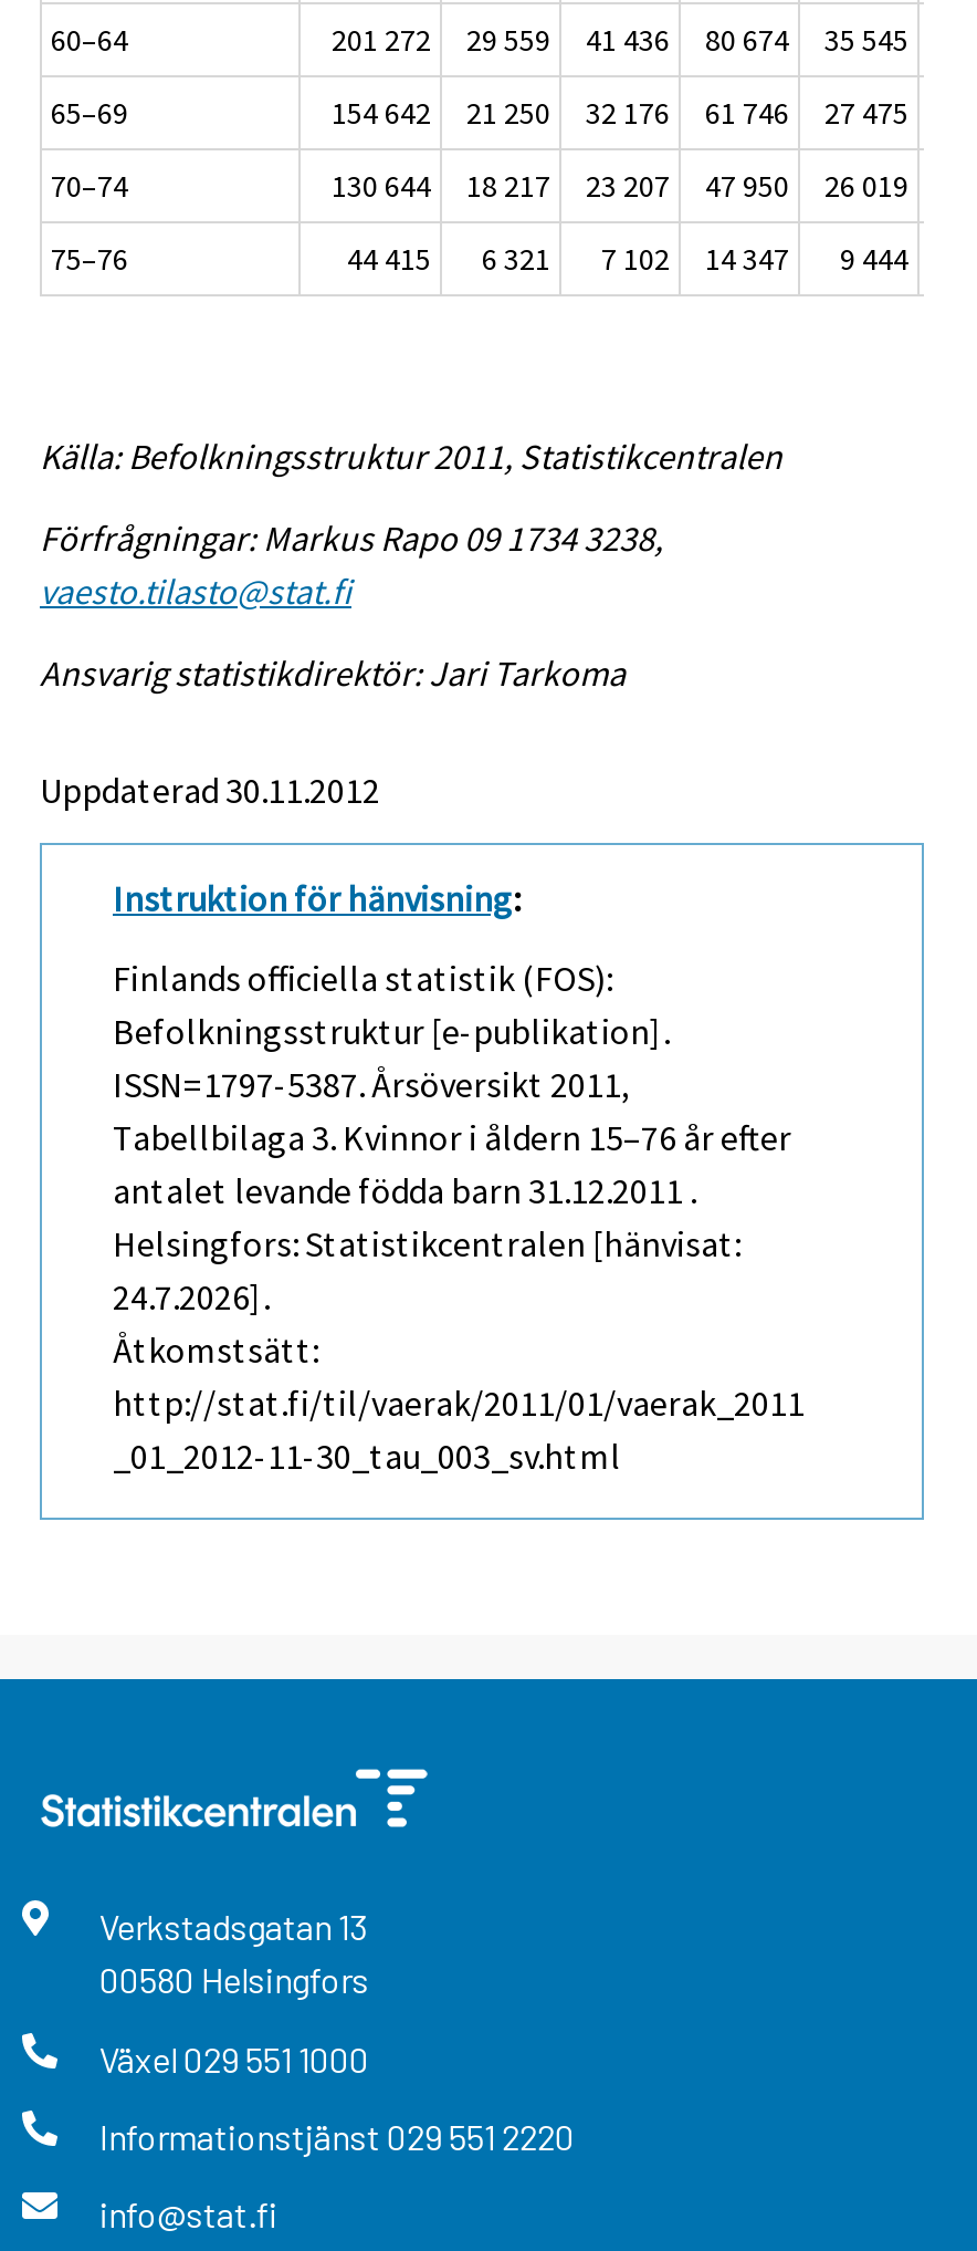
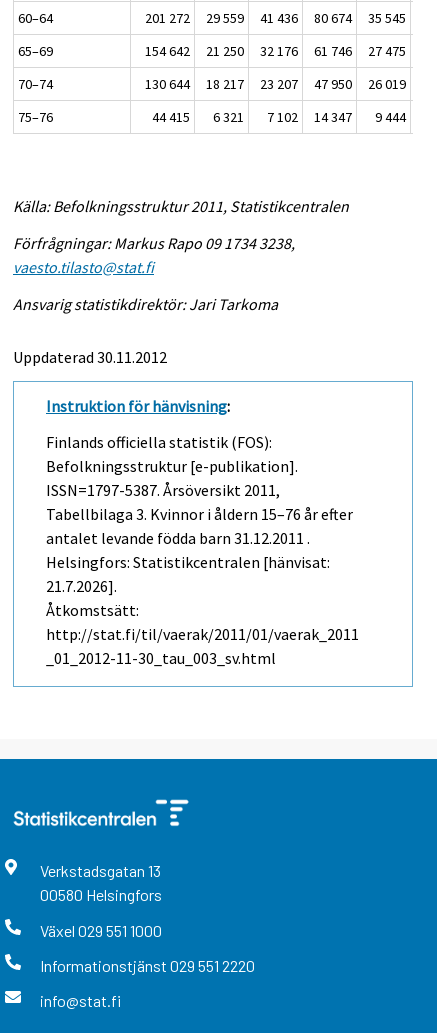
[113,1275,270,1320] 24.7.2026]. -> [46,576,117,596] 21.7.2026].

